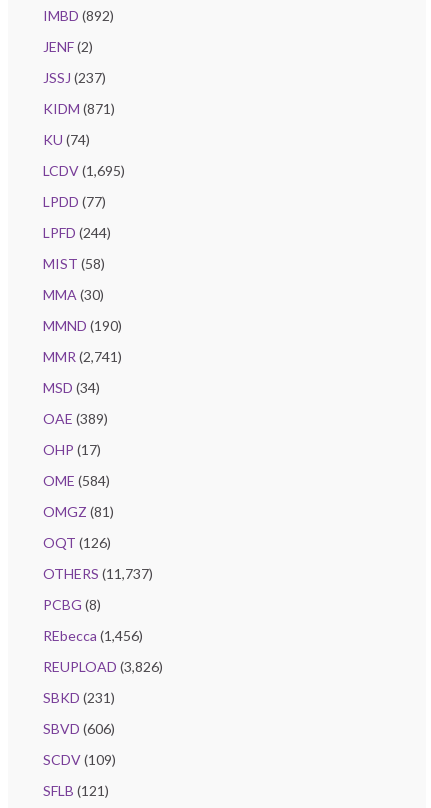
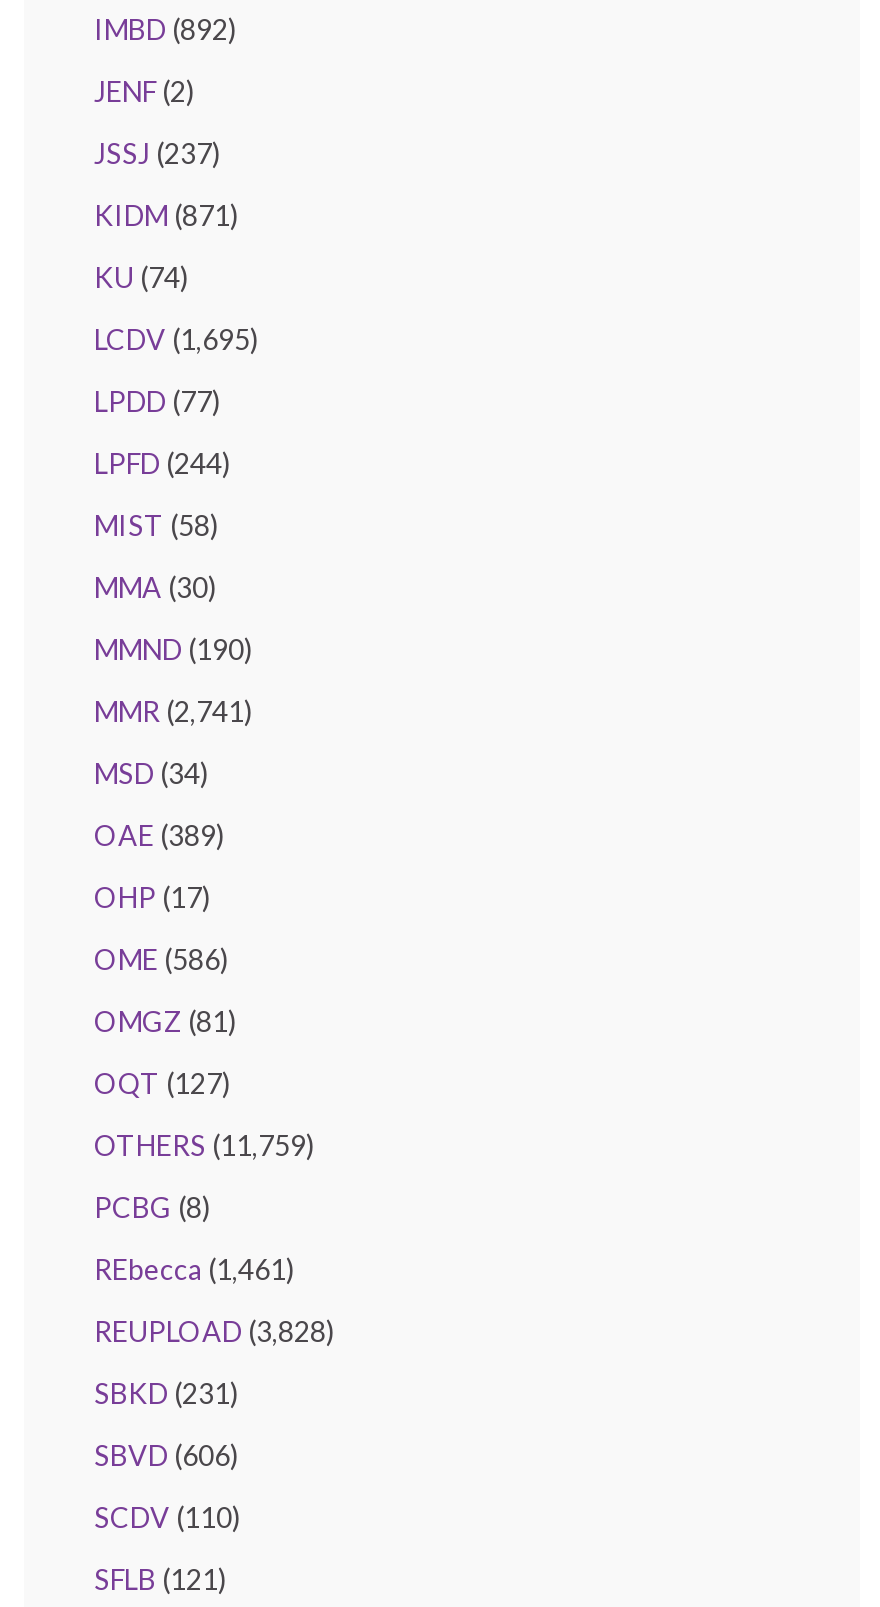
[43,472,110,489] OME (584) -> [94,943,228,977] OME (586)
[43,534,111,551] OQT (126) -> [94,1067,230,1101] OQT (127)
[43,565,153,582] OTHERS (11,737) -> [94,1129,314,1163] OTHERS (11,759)
[43,627,143,644] REbecca (1,456) -> [94,1253,294,1287] REbecca (1,461)
[43,658,163,675] REUPLOAD (3,826) -> [94,1315,334,1349] REUPLOAD (3,828)
[43,751,116,768] SCDV (109) -> [94,1501,240,1535] SCDV (110)

